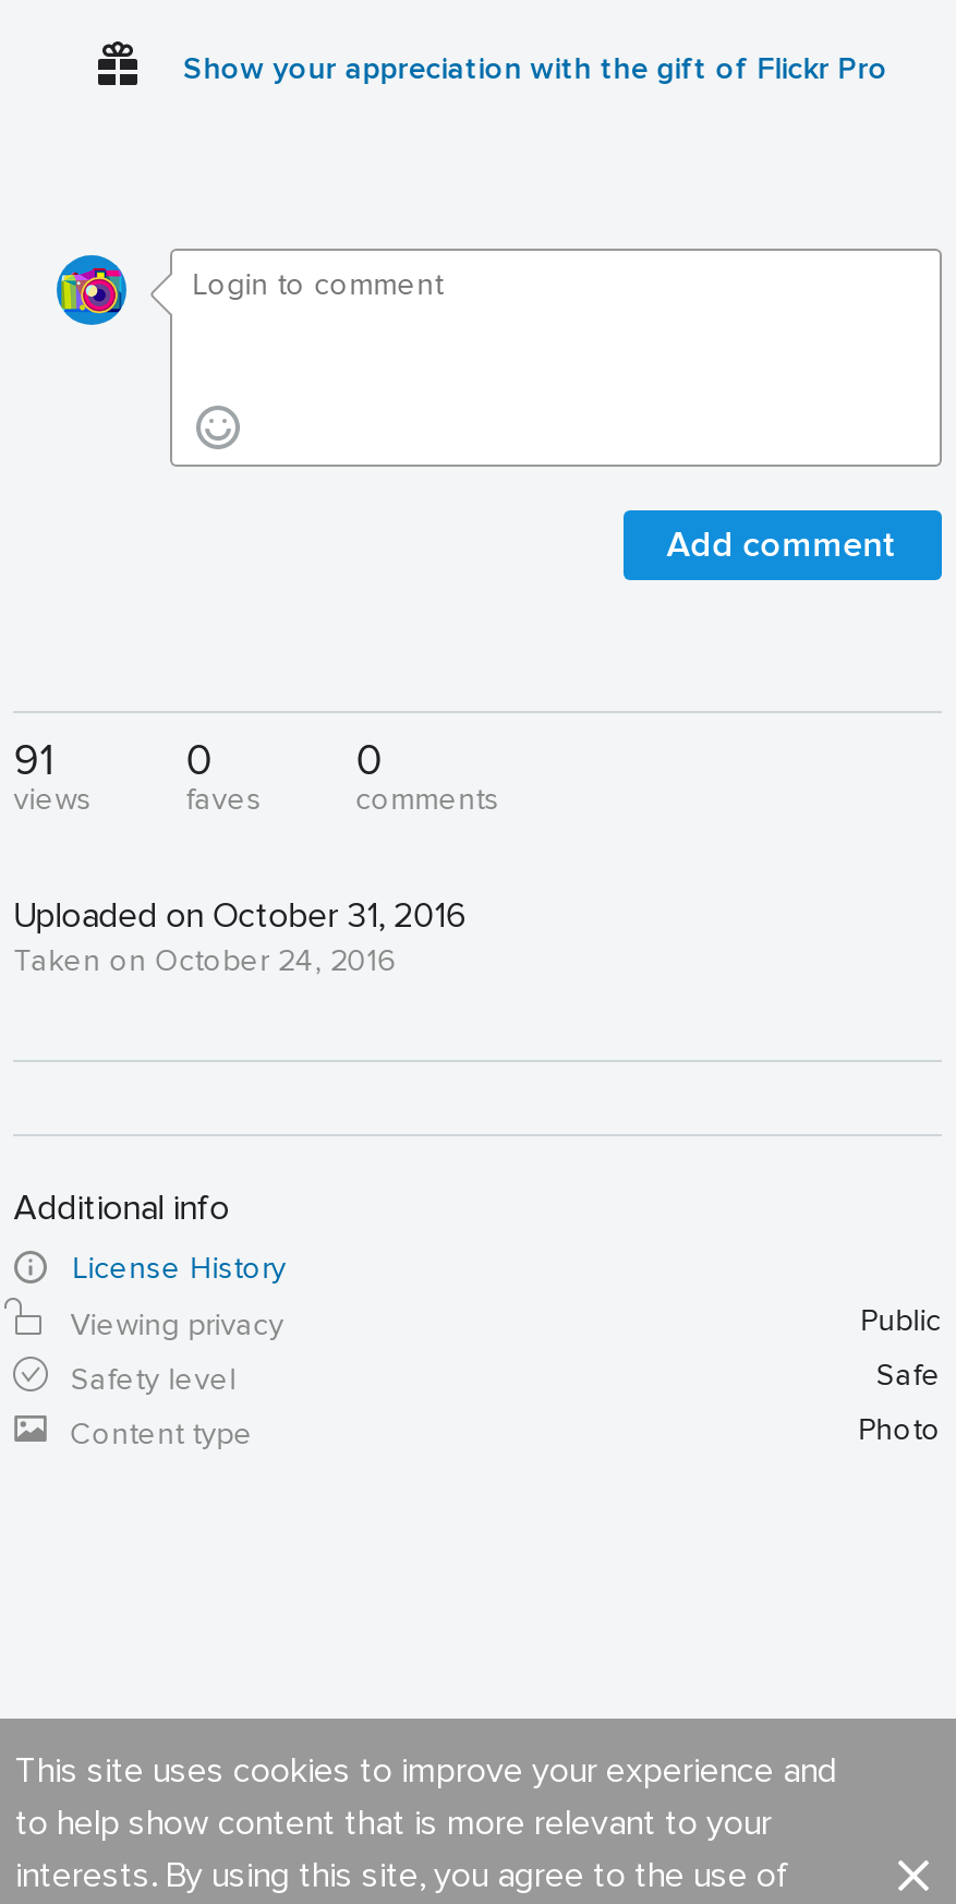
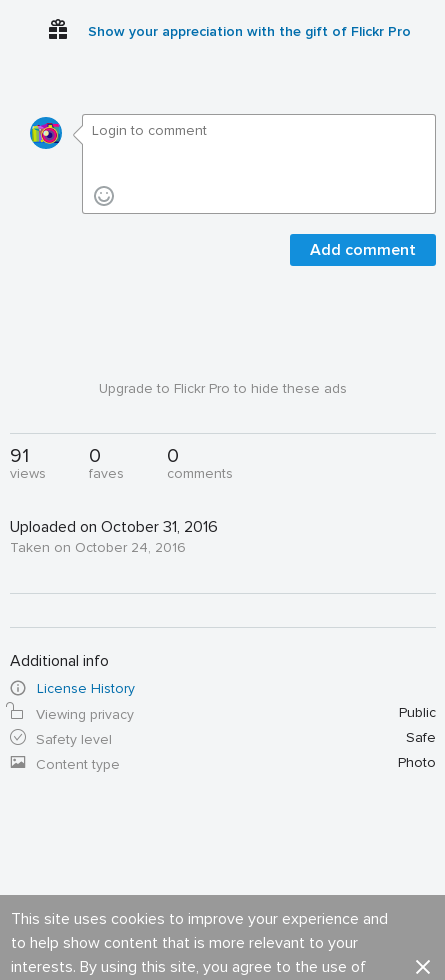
none -> [99,380,347,397] Upgrade to Flickr Pro to hide these ads

